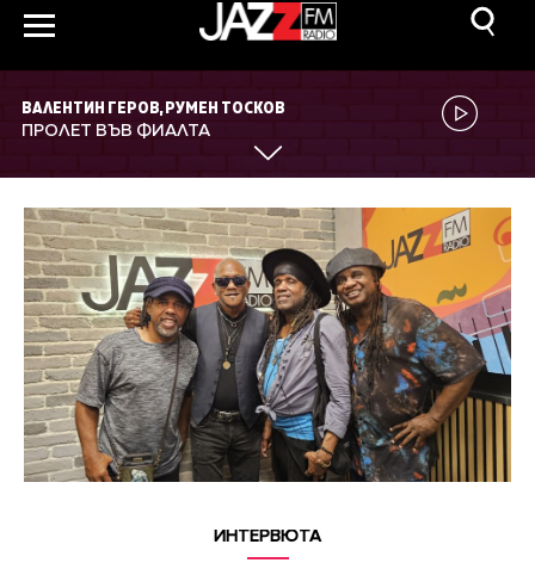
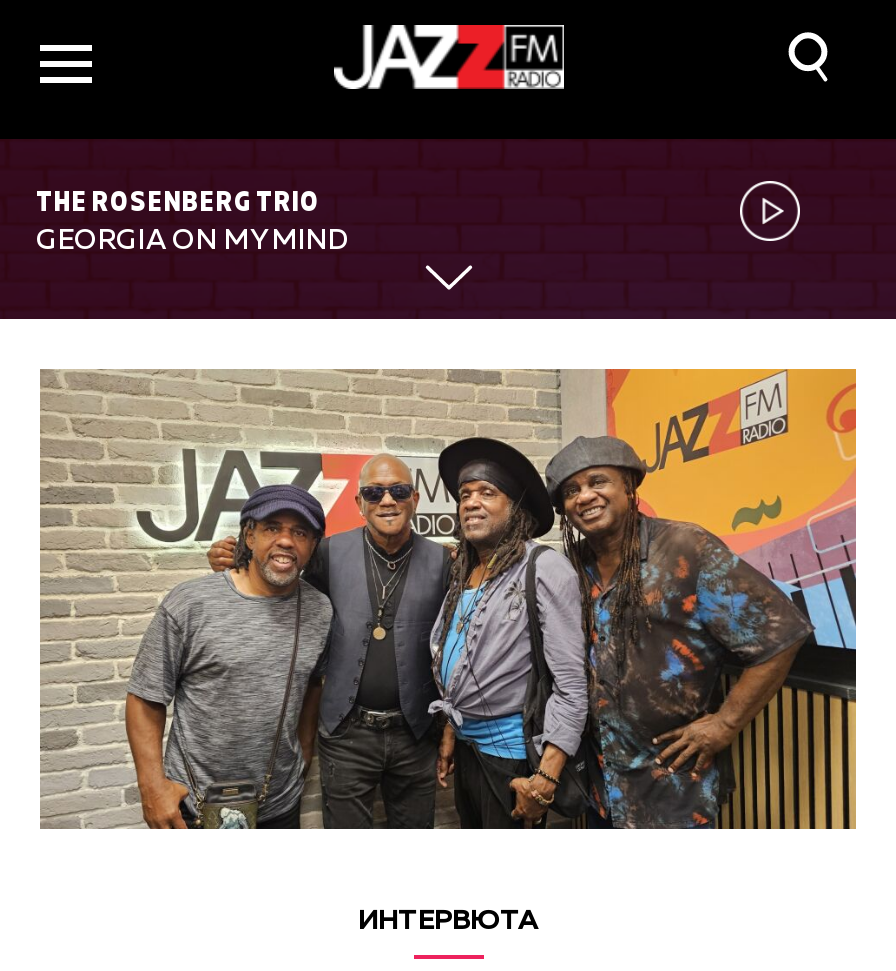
[21,97,285,140] ВАЛЕНТИН ГЕРОВ, РУМЕН ТОСКОВ | ПРОЛЕТ ВЪВ ФИАЛТА -> [36,184,348,256] THE ROSENBERG TRIO | GEORGIA ON MY MIND

